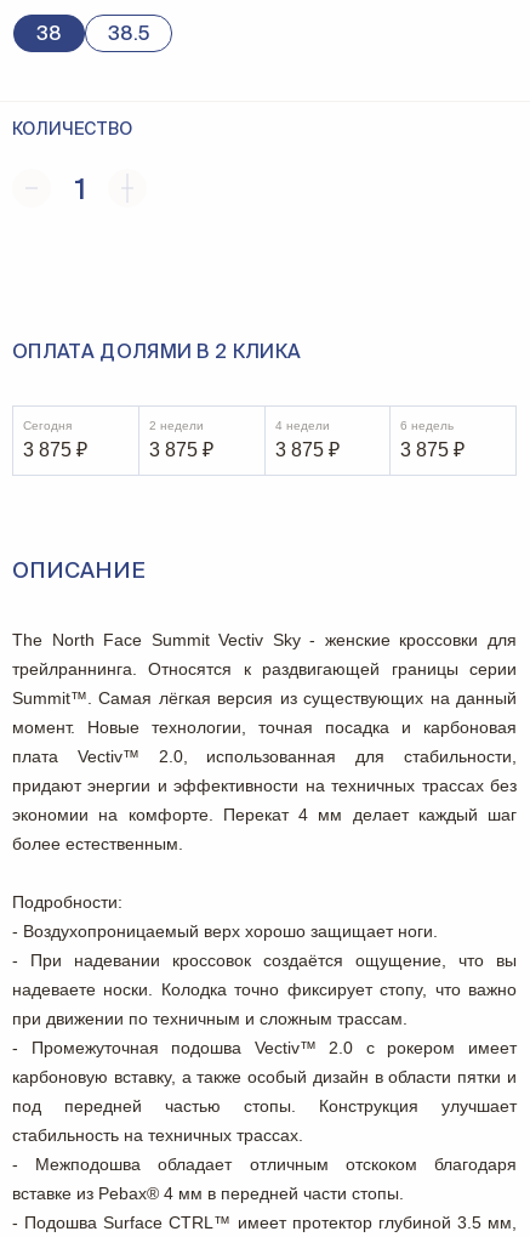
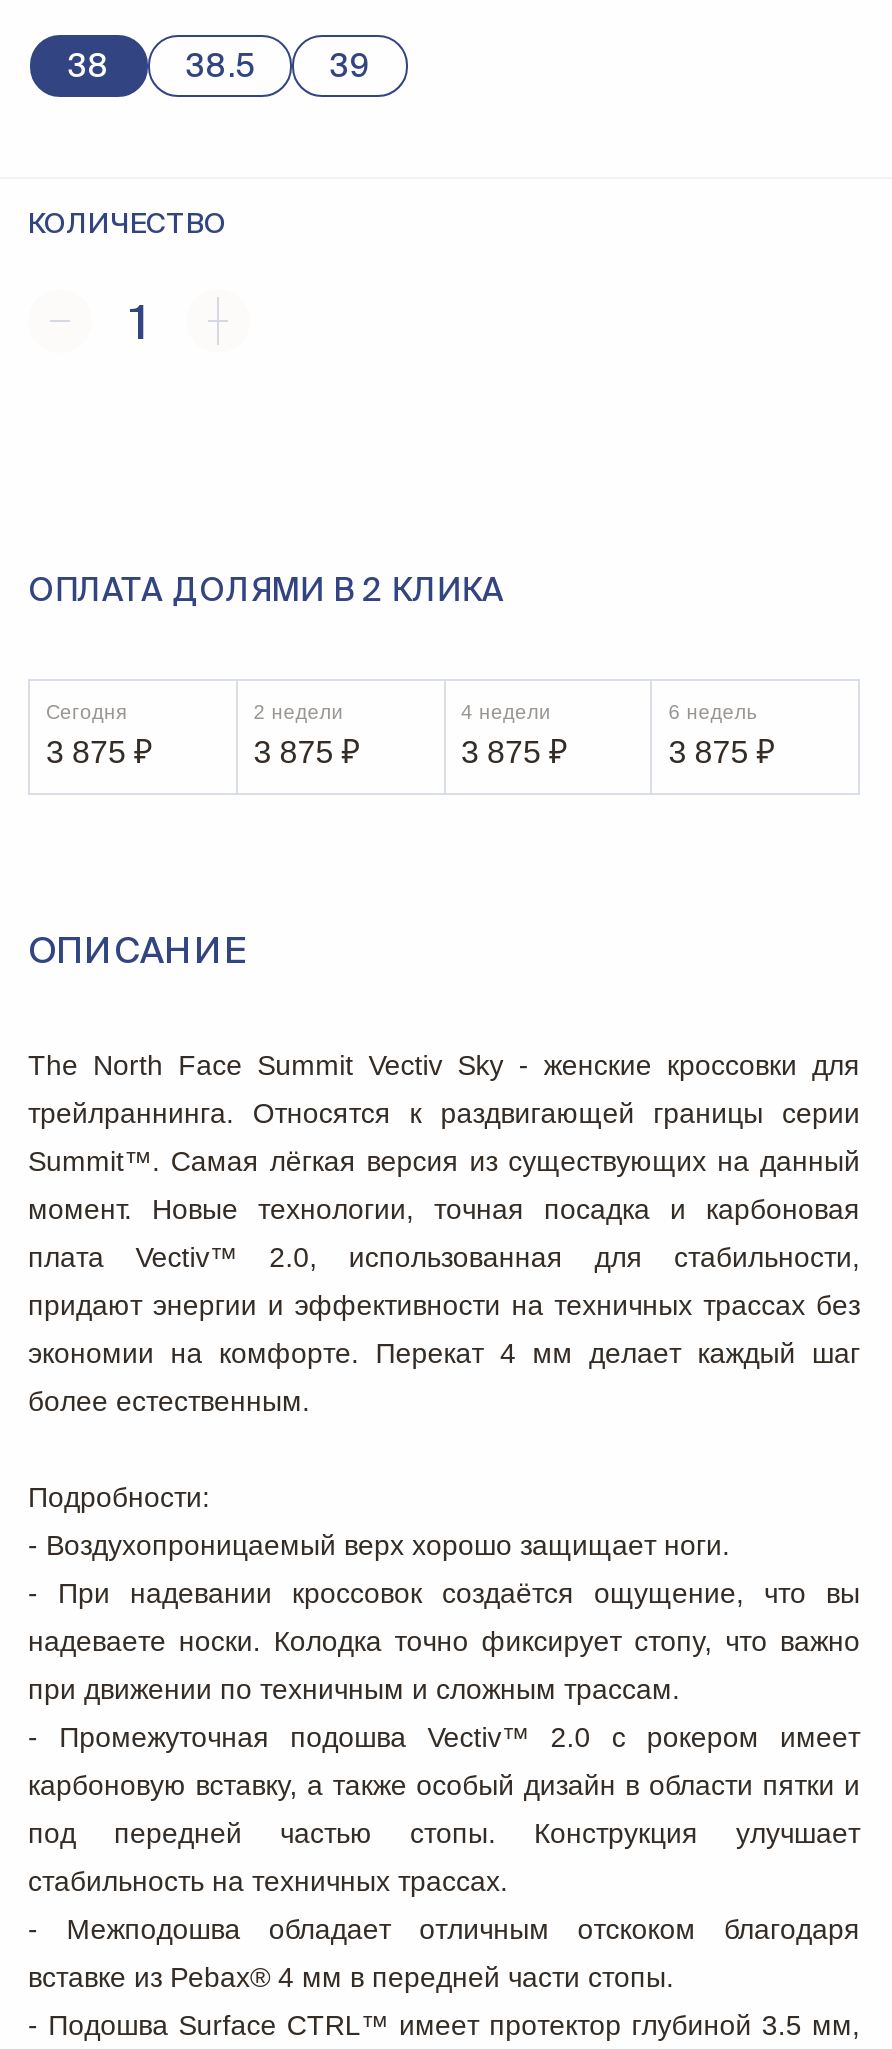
none -> [330,53,370,85] 39

